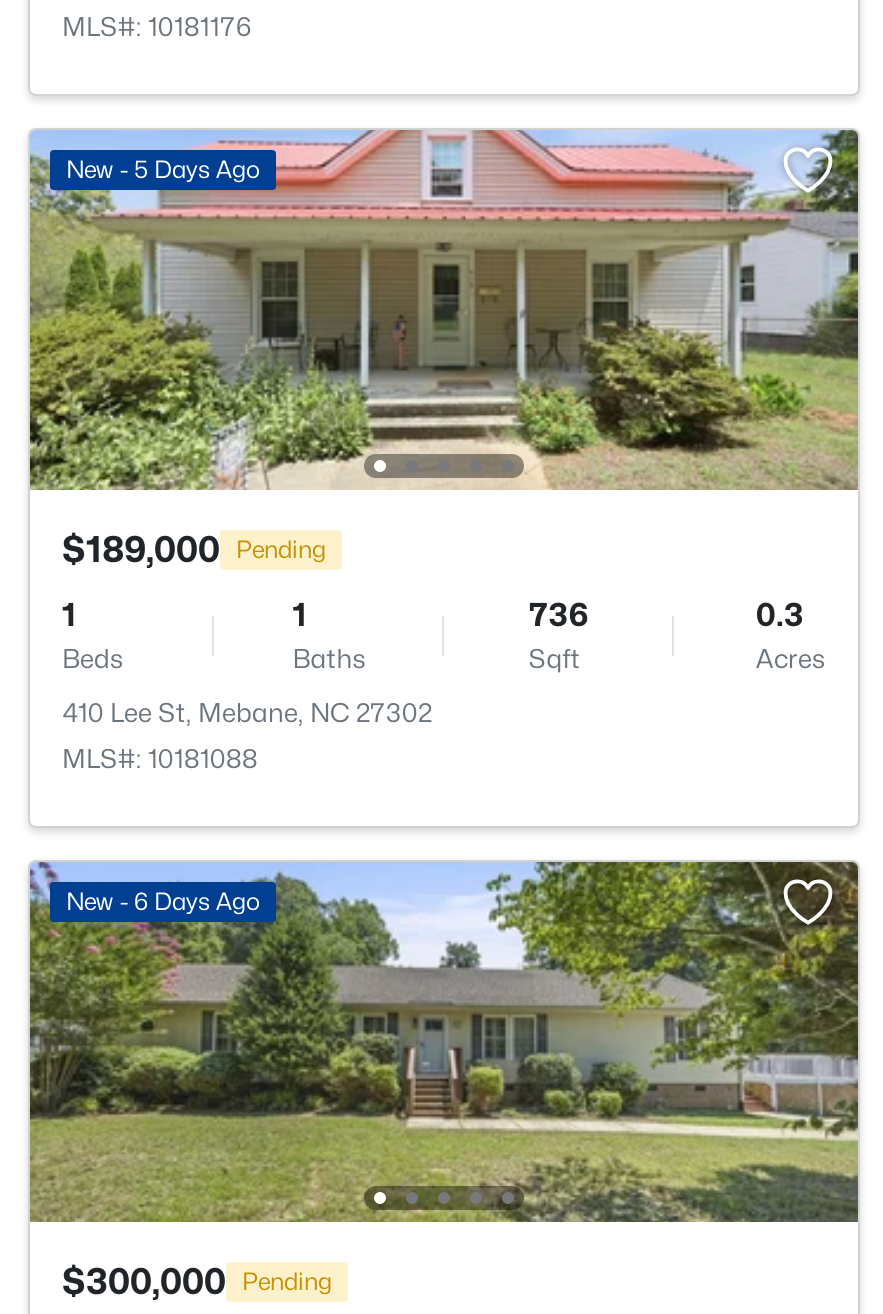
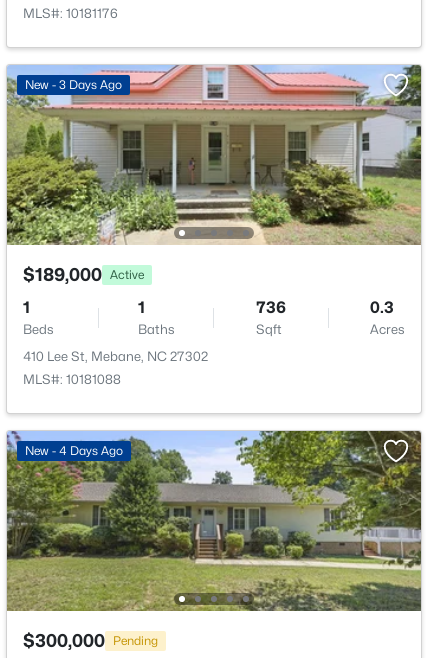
[66,154,260,184] New - 5 Days Ago -> [25,77,122,92] New - 3 Days Ago
[62,528,326,570] $189,000 Pending -> [23,264,144,285] $189,000 Active
[66,886,260,916] New - 6 Days Ago -> [25,443,123,458] New - 4 Days Ago

